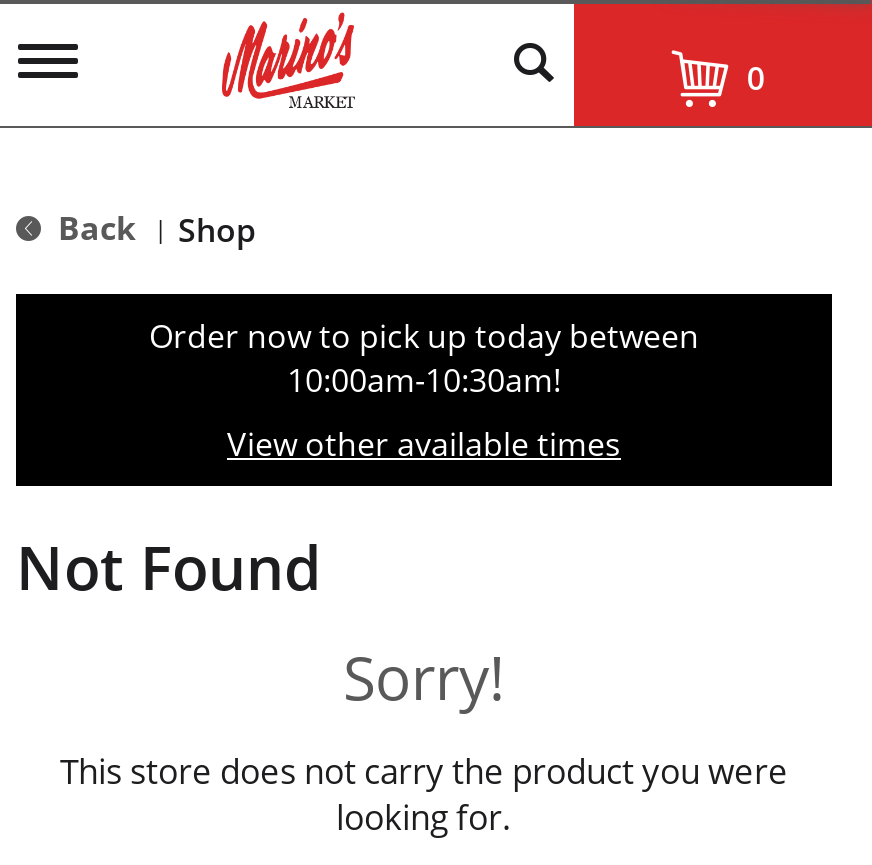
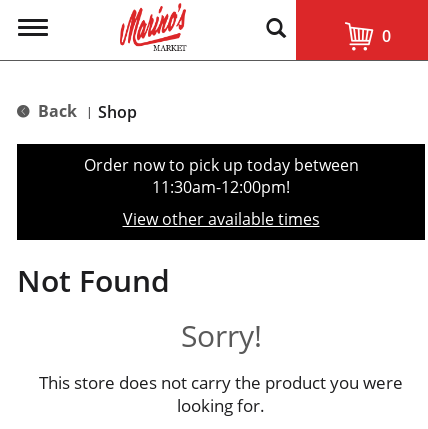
[287,358,561,402] 10:00am-10:30am! -> [152,176,290,198] 11:30am-12:00pm!

